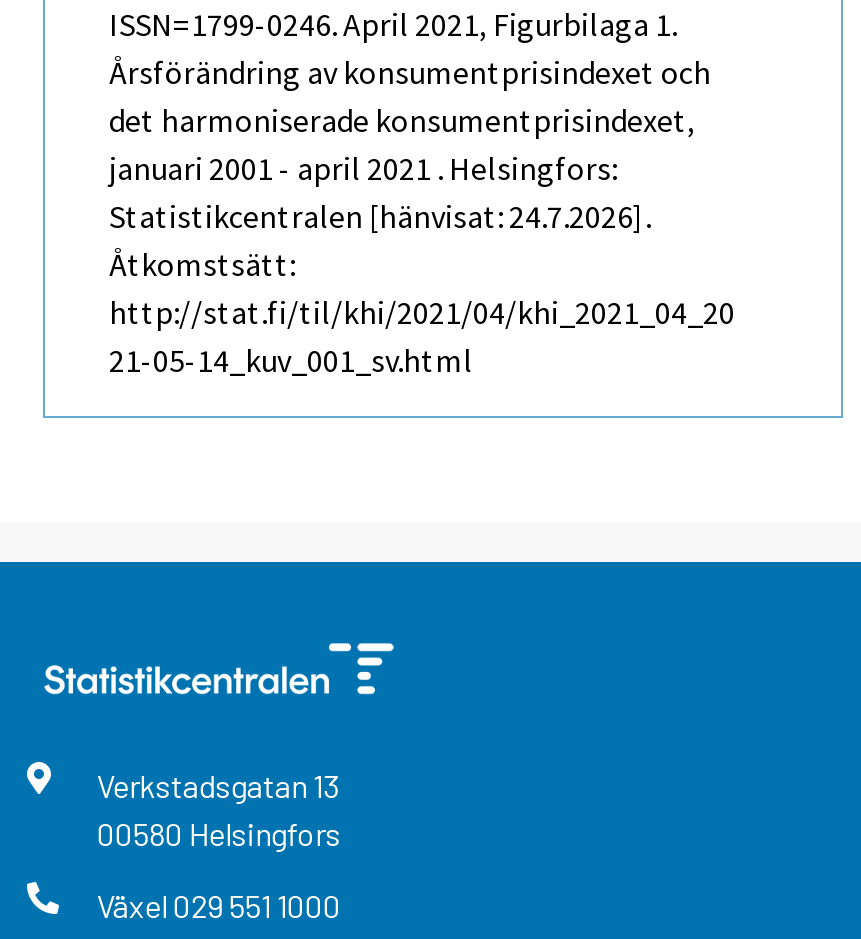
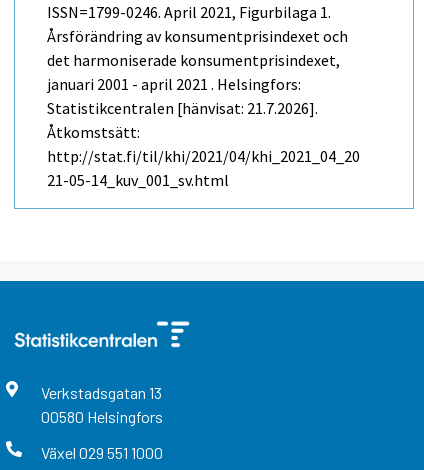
[109,197,651,237] Statistikcentralen [hänvisat: 24.7.2026]. -> [47,98,318,118] Statistikcentralen [hänvisat: 21.7.2026].

